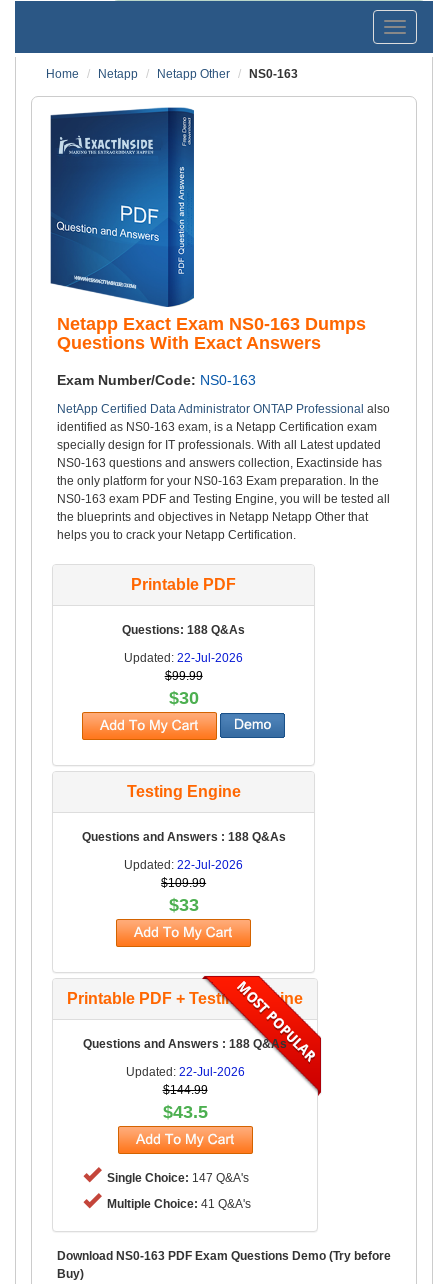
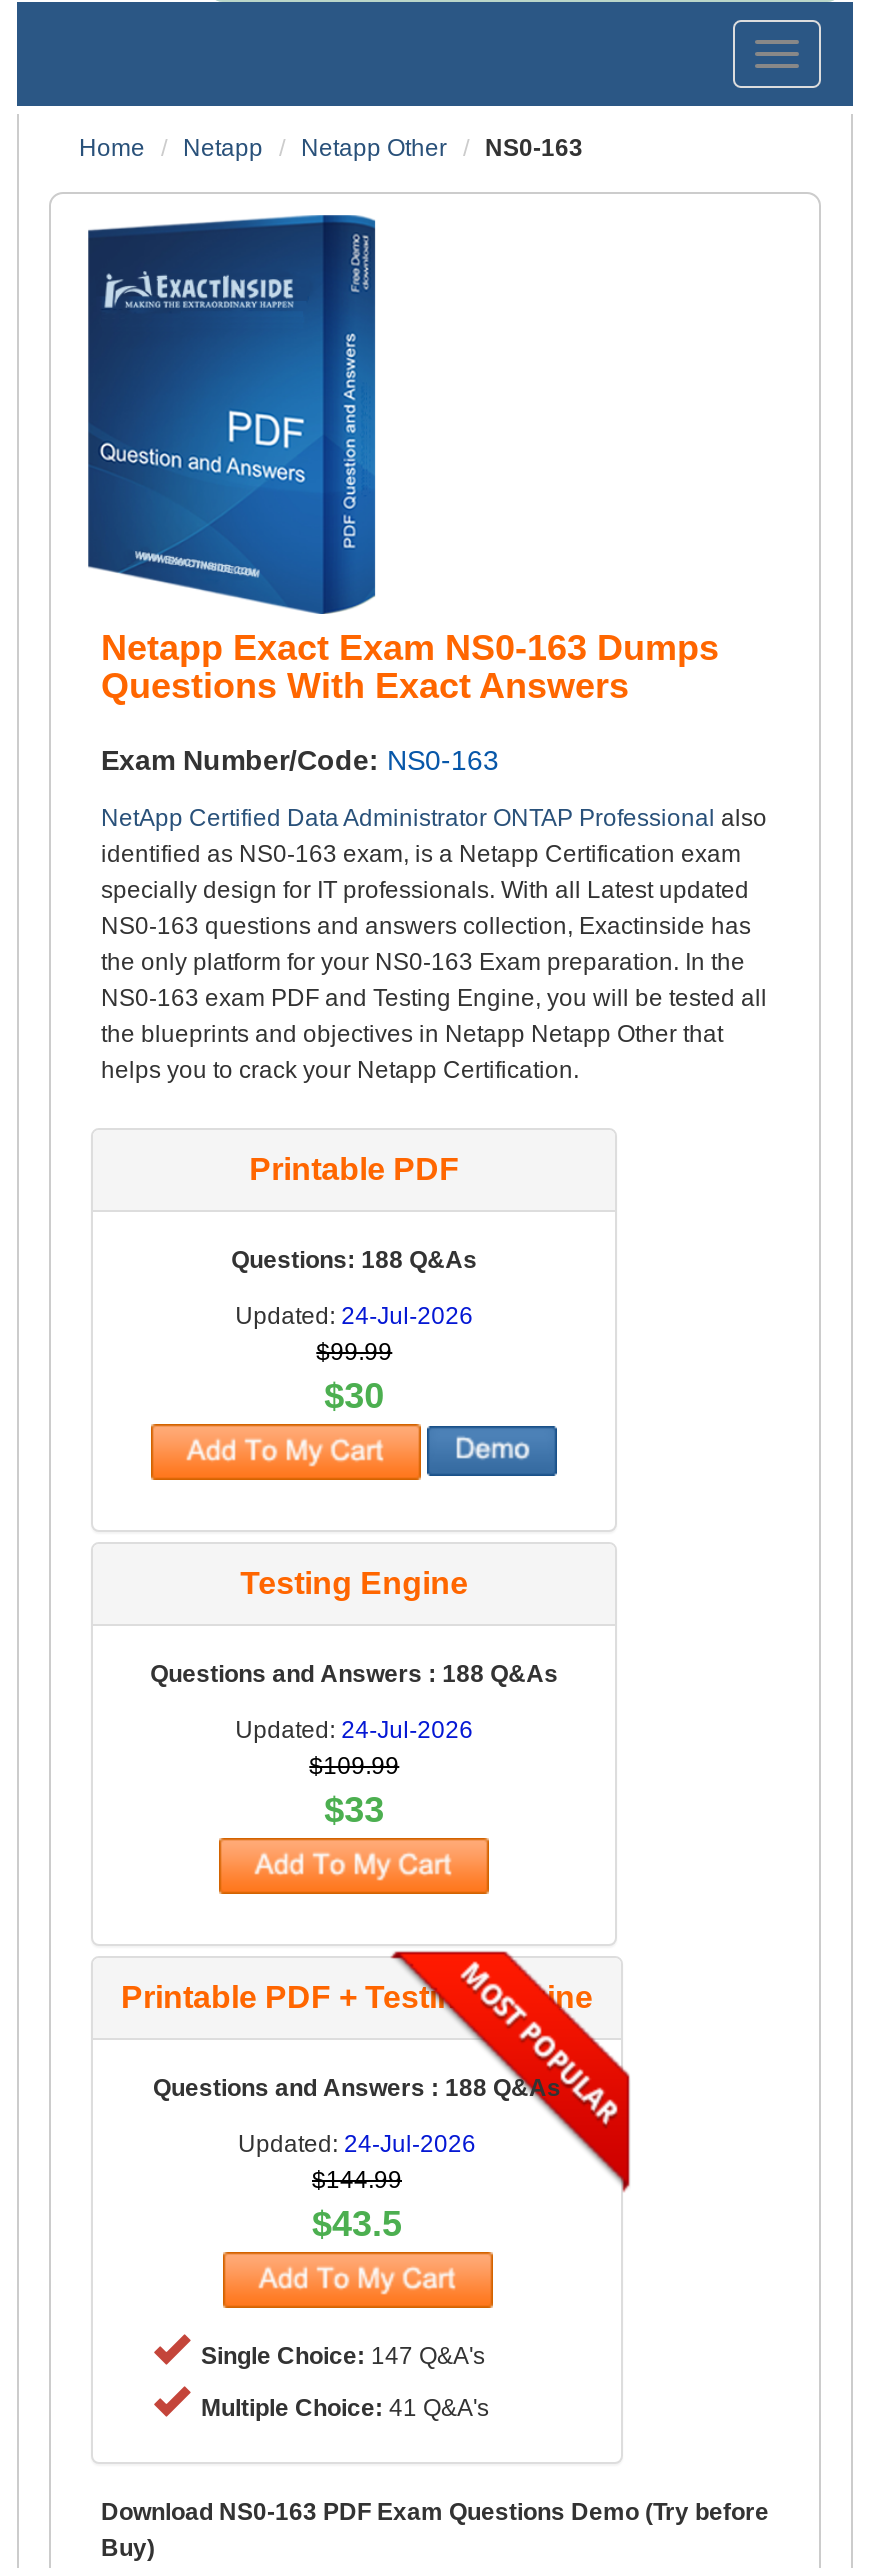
[124,651,243,665] Updated: 22-Jul-2026 -> [235,1302,473,1330] Updated: 24-Jul-2026
[124,858,243,872] Updated: 22-Jul-2026 -> [235,1716,473,1744] Updated: 24-Jul-2026
[125,1065,244,1079] Updated: 22-Jul-2026 -> [238,2130,476,2158] Updated: 24-Jul-2026

